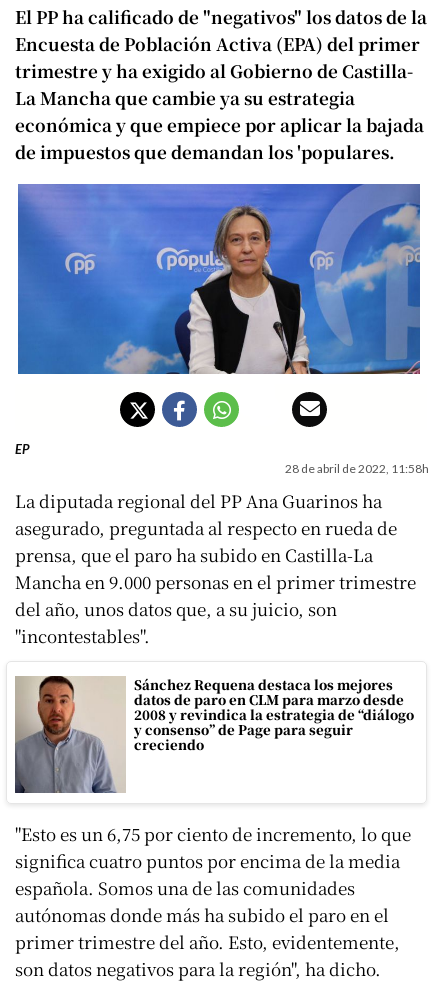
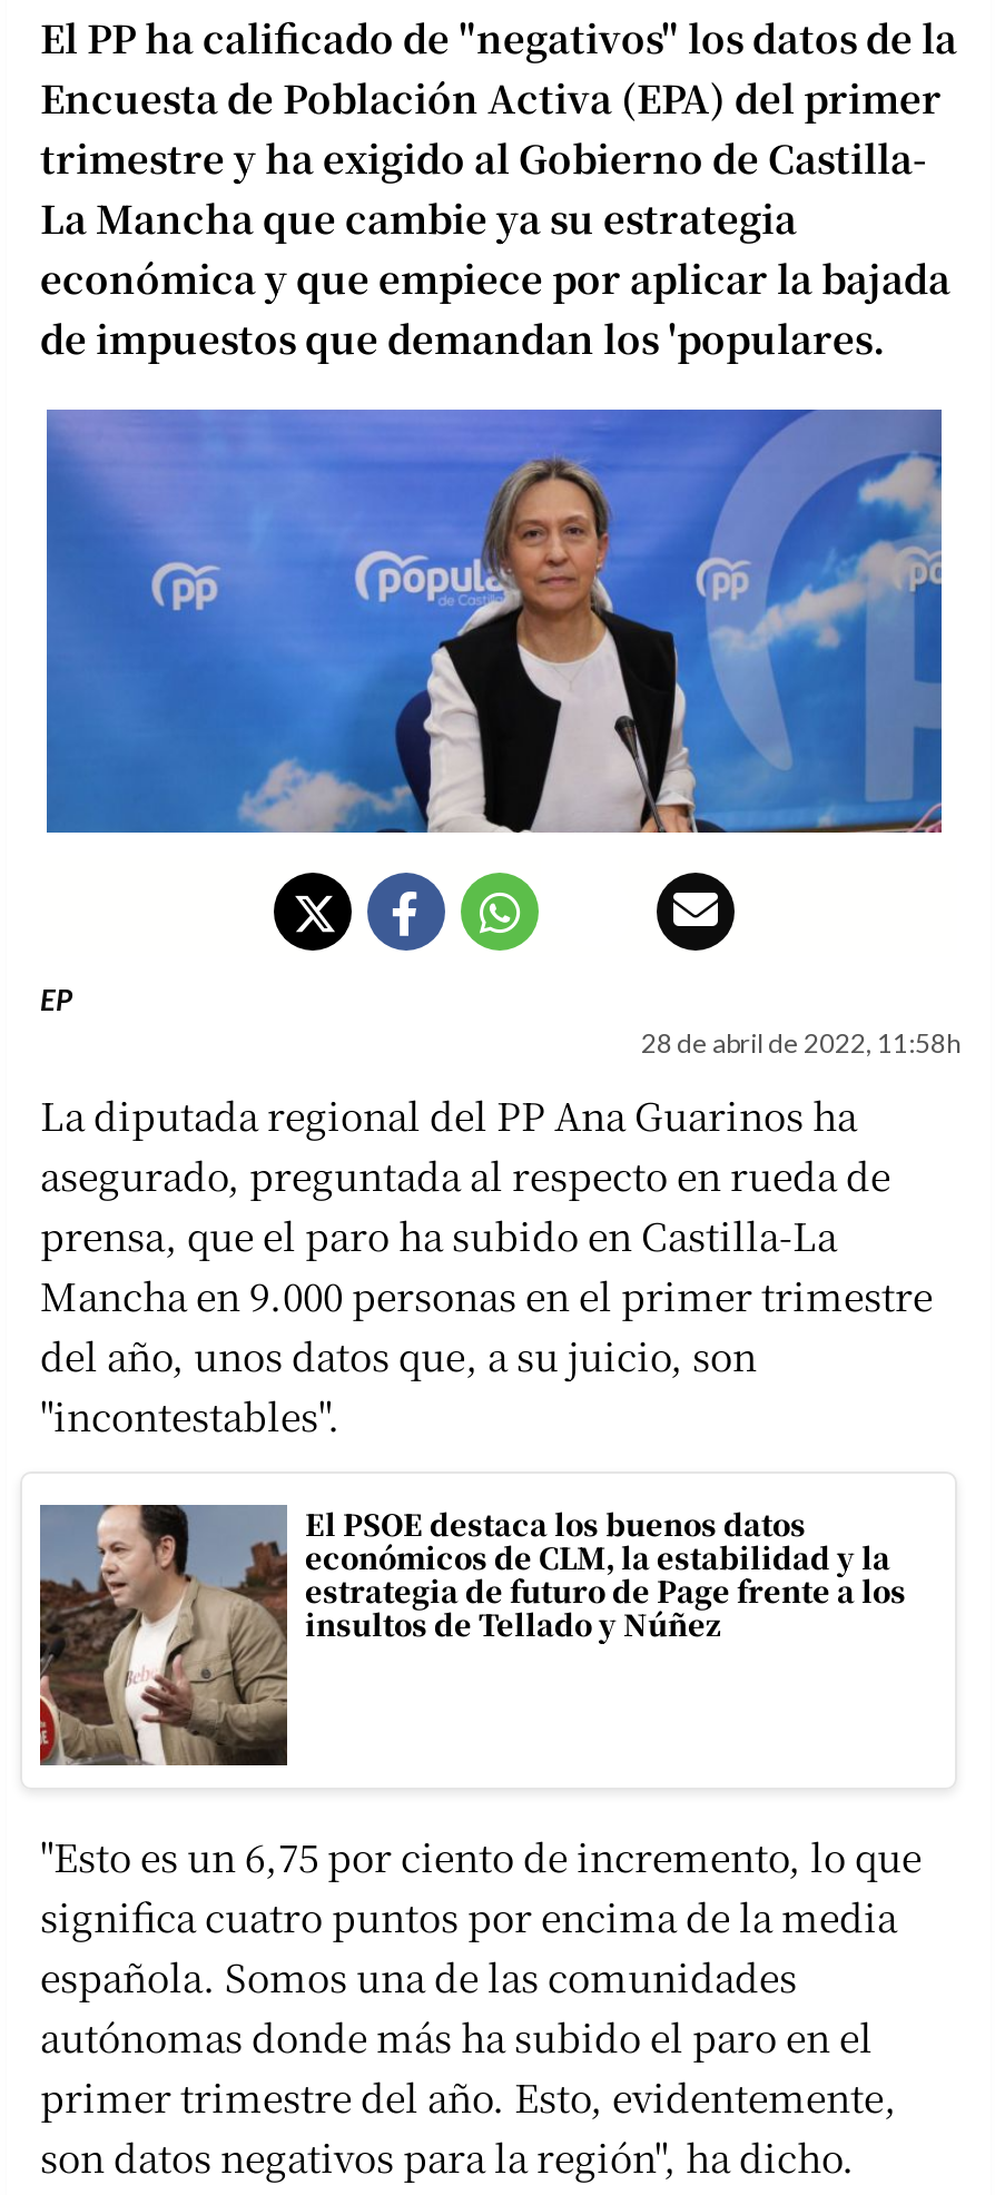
[14,675,414,794] [image] | Sánchez Requena destaca los mejores | datos de paro en CLM para marzo desde | 2008 y revindica la estrategia de “diálogo | y consenso” de Page para seguir | creciendo -> [38,1503,906,1768] [image] | El PSOE destaca los buenos datos | económicos de CLM, la estabilidad y la | estrategia de futuro de Page frente a los | insultos de Tellado y Núñez

